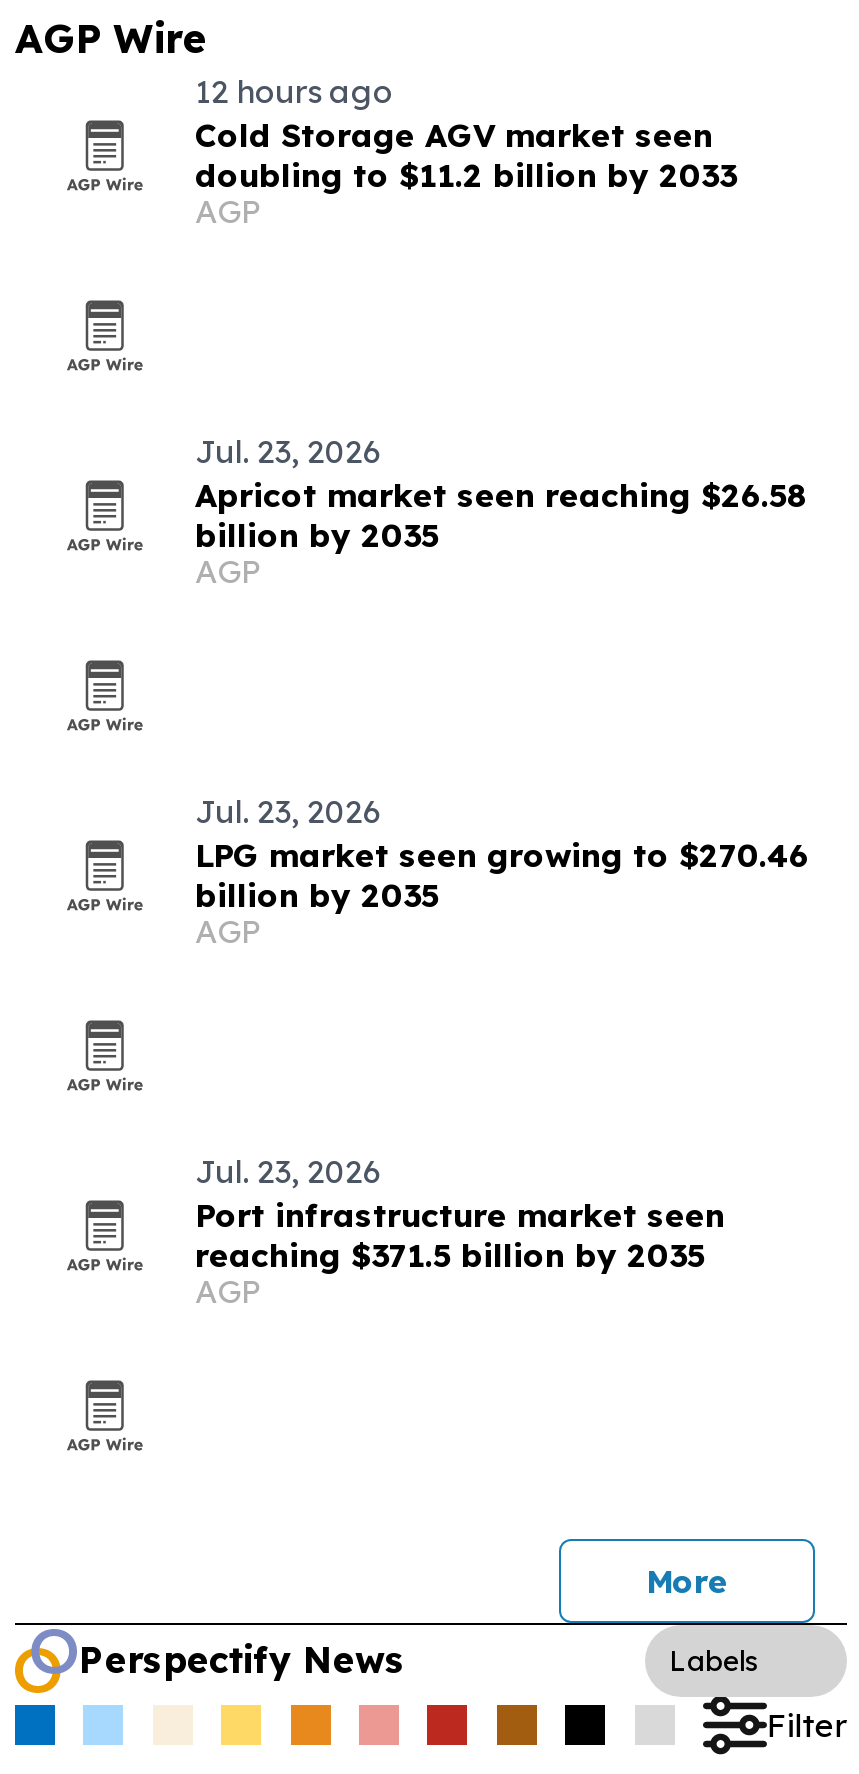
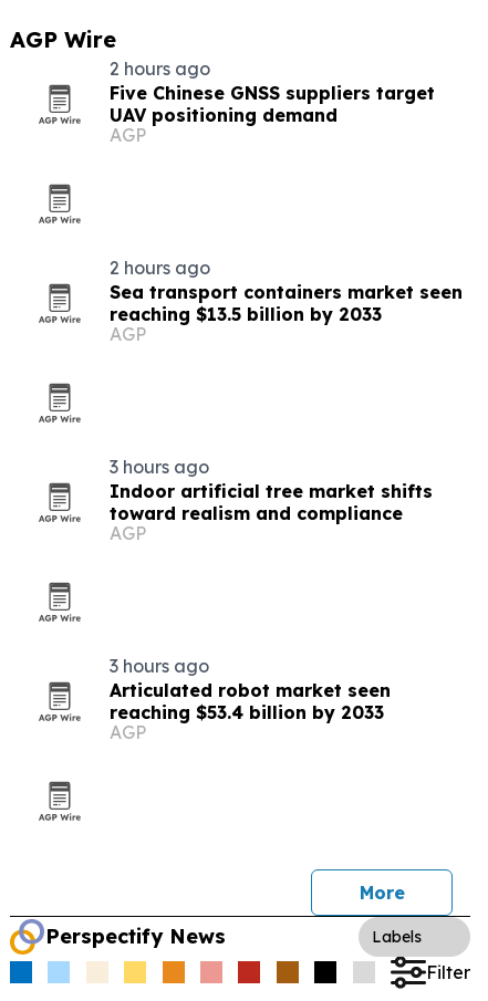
[195,71,737,195] 12 hours ago | Cold Storage AGV market seen | doubling to $11.2 billion by 2033 -> [110,58,435,126] 2 hours ago | Five Chinese GNSS suppliers target | UAV positioning demand
[195,431,807,555] Jul. 23, 2026 | Apricot market seen reaching $26.58 | billion by 2035 -> [110,257,463,325] 2 hours ago | Sea transport containers market seen | reaching $13.5 billion by 2033
[195,791,809,915] Jul. 23, 2026 | LPG market seen growing to $270.46 | billion by 2035 -> [110,456,433,524] 3 hours ago | Indoor artificial tree market shifts | toward realism and compliance
[195,1151,725,1275] Jul. 23, 2026 | Port infrastructure market seen | reaching $371.5 billion by 2035 -> [110,655,391,723] 3 hours ago | Articulated robot market seen | reaching $53.4 billion by 2033

